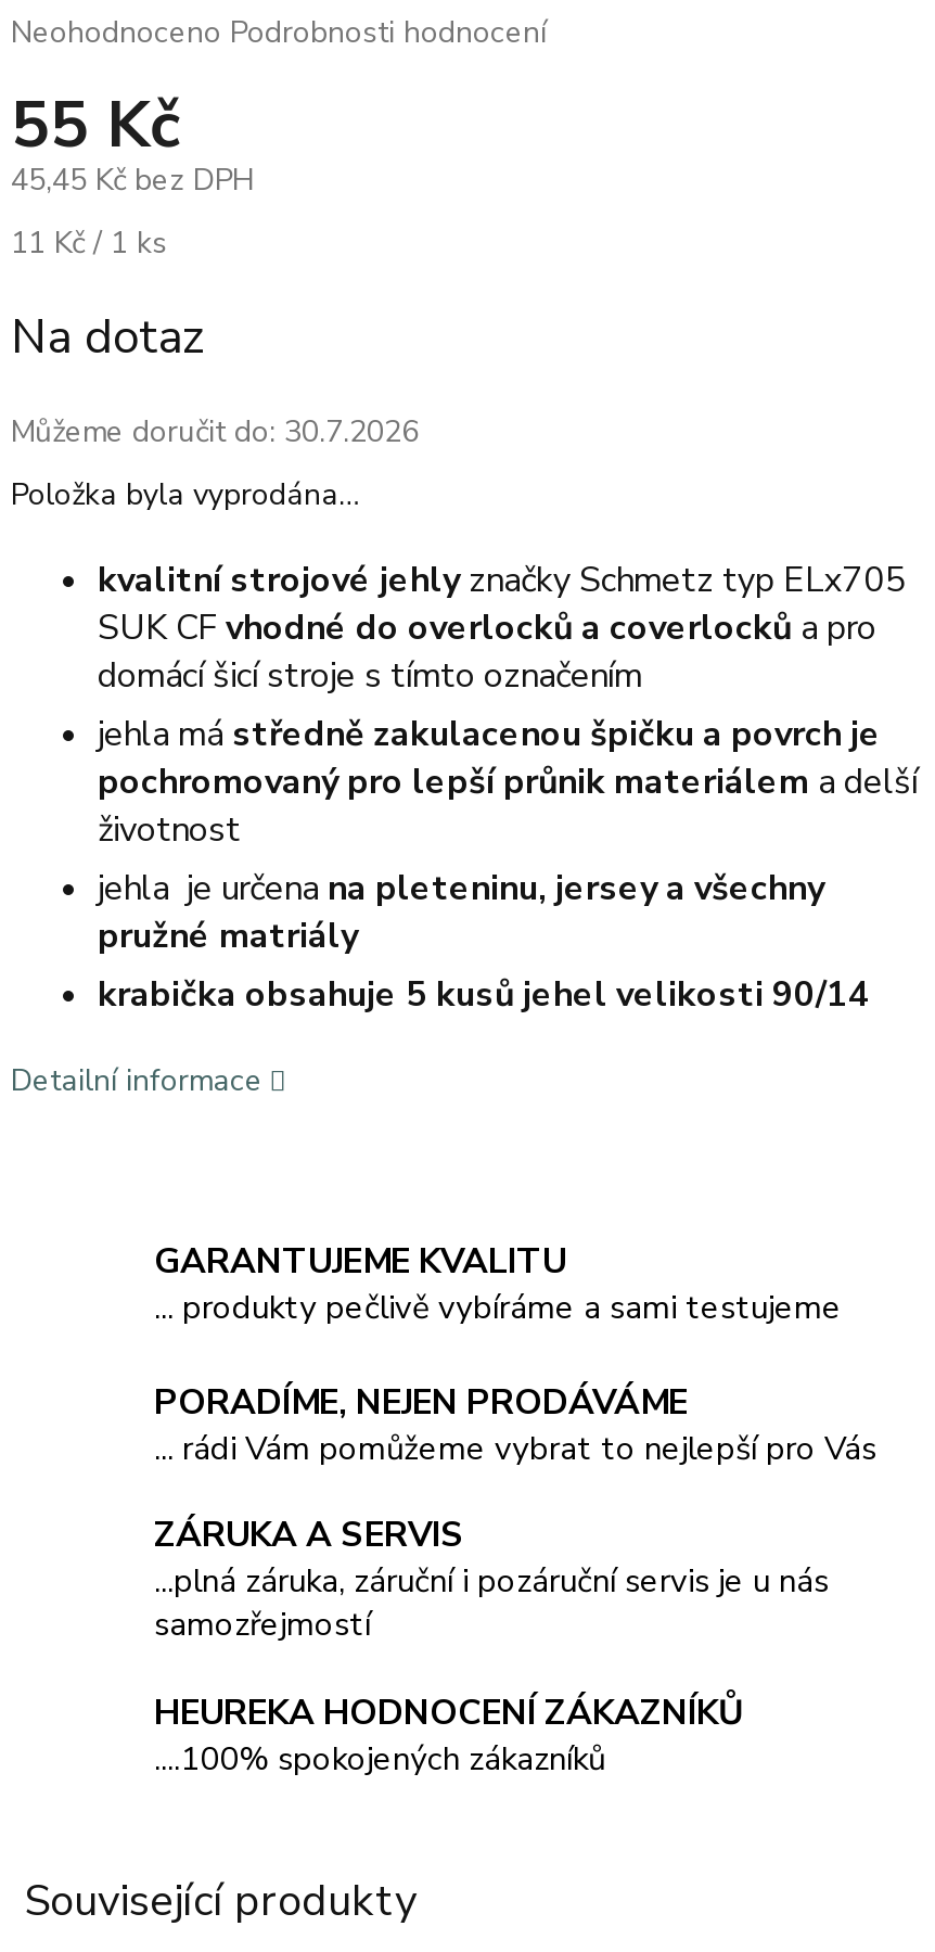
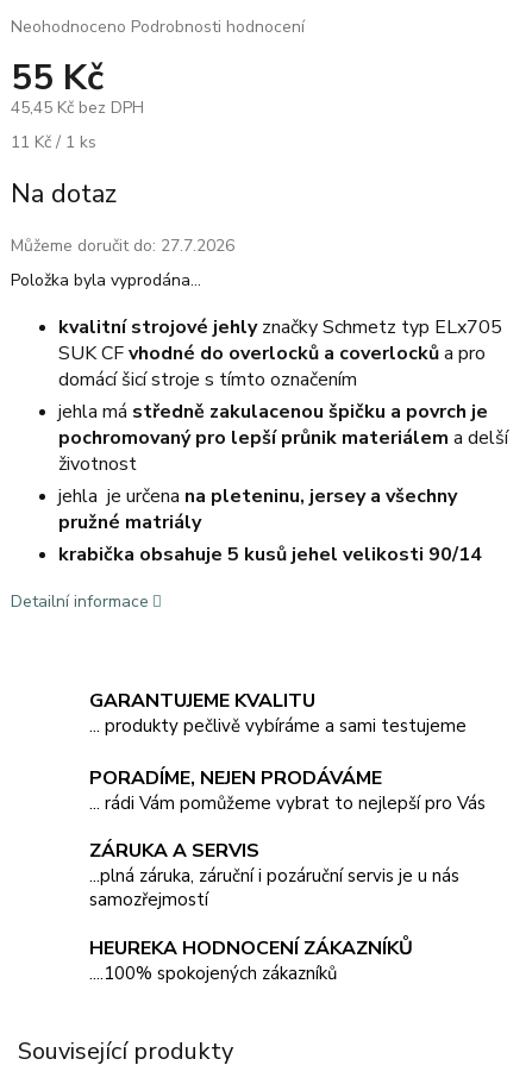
[11,411,419,453] Můžeme doručit do: 30.7.2026 -> [11,235,234,257] Můžeme doručit do: 27.7.2026

